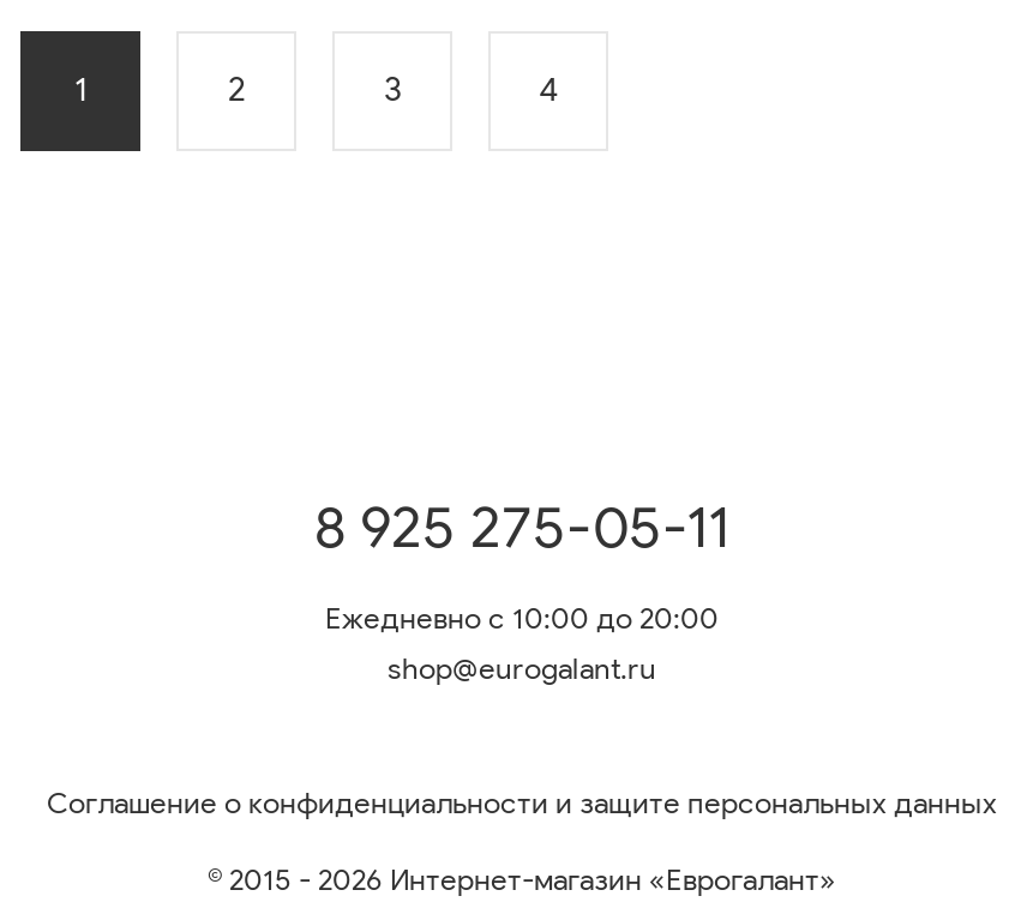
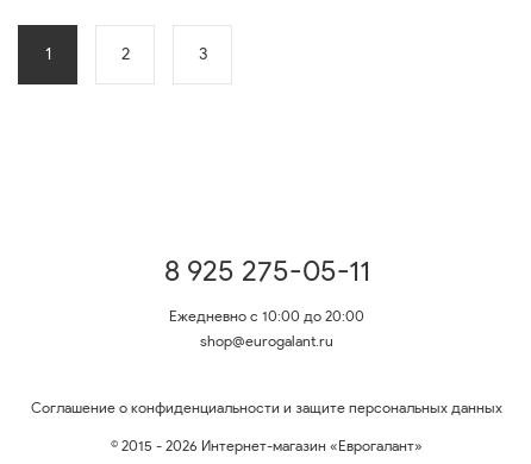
[539,70,558,110] 4 -> none

